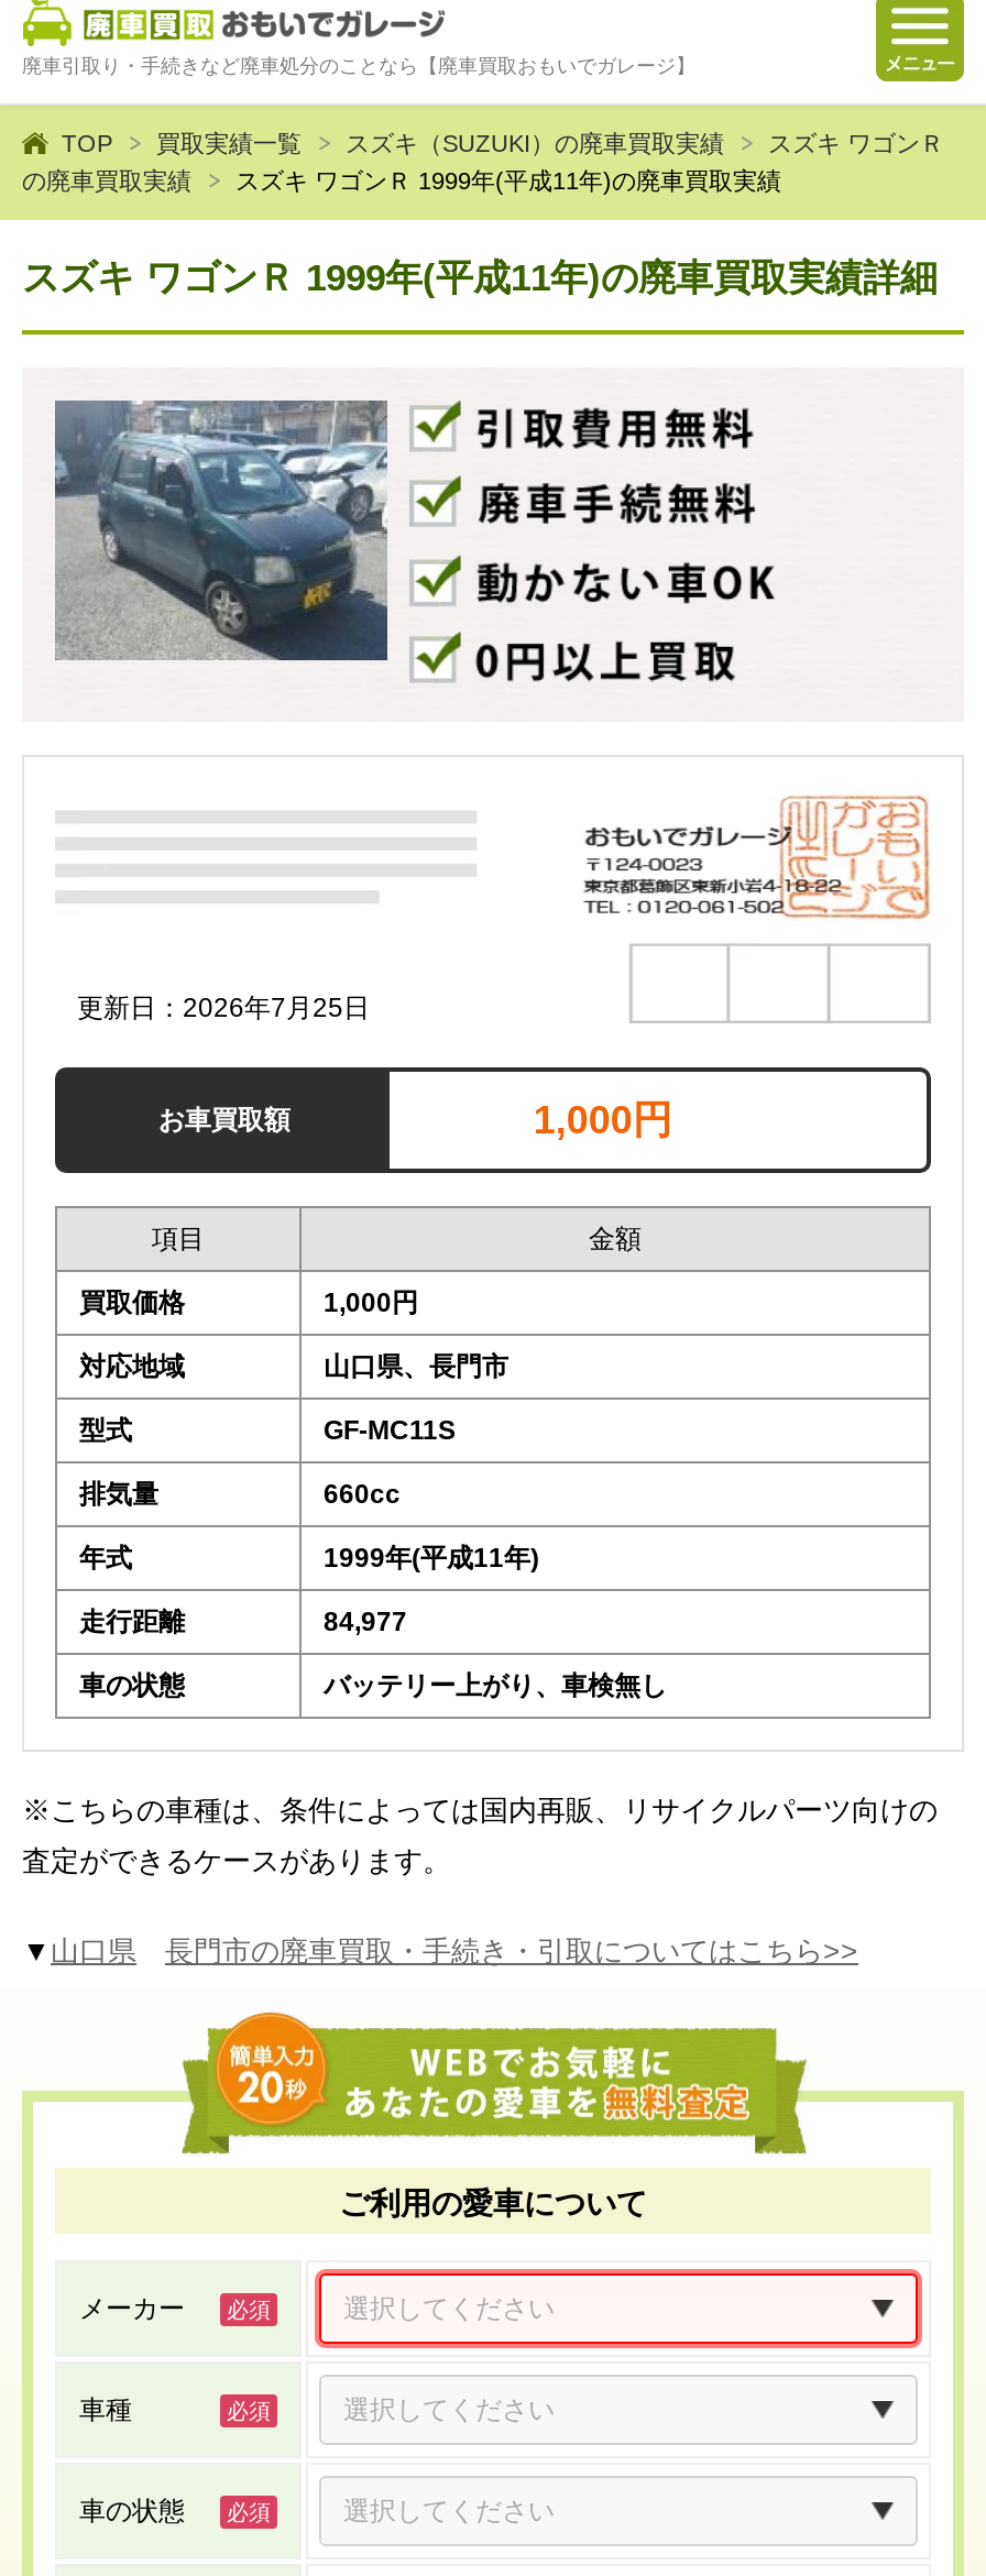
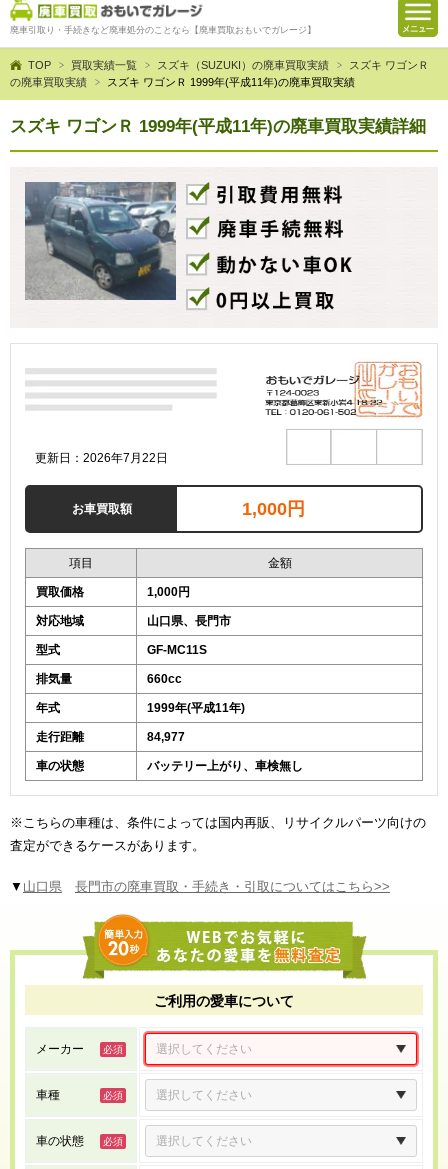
[77,993,370,1024] 更新日：2026年7月25日 -> [35,451,168,465] 更新日：2026年7月22日

